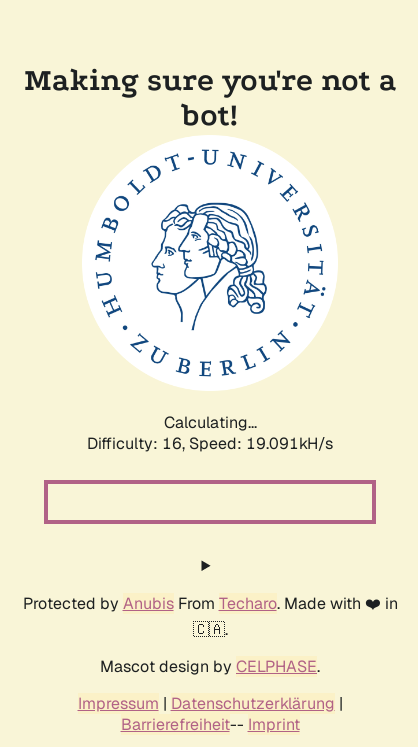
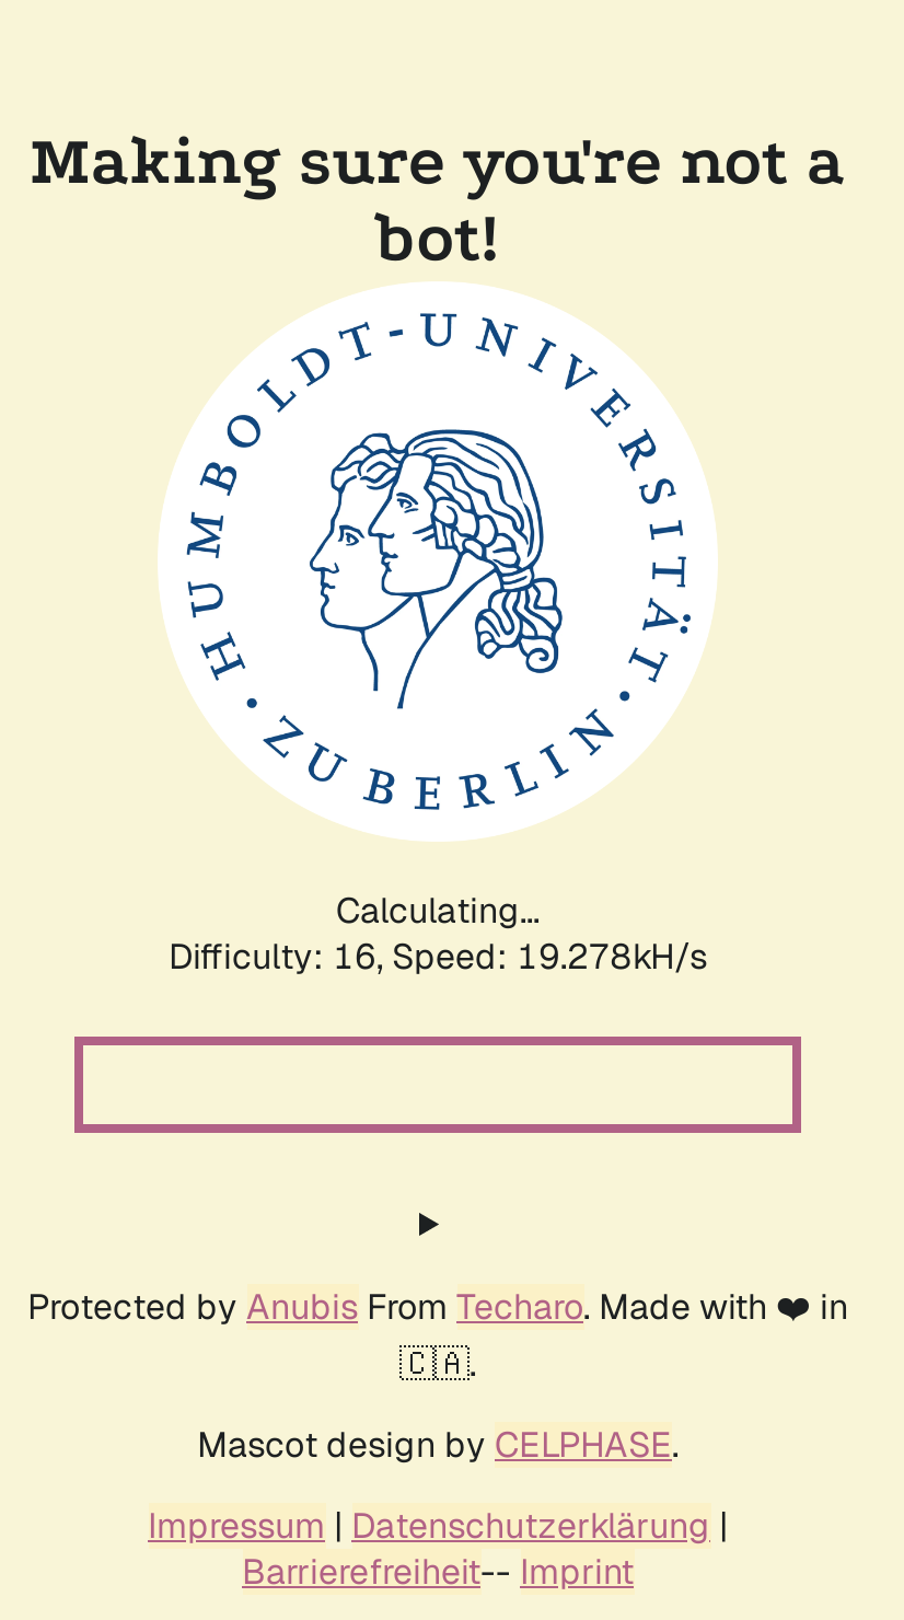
[87,433,333,454] Difficulty: 16, Speed: 19.091kH/s -> [169,934,707,980] Difficulty: 16, Speed: 19.278kH/s

